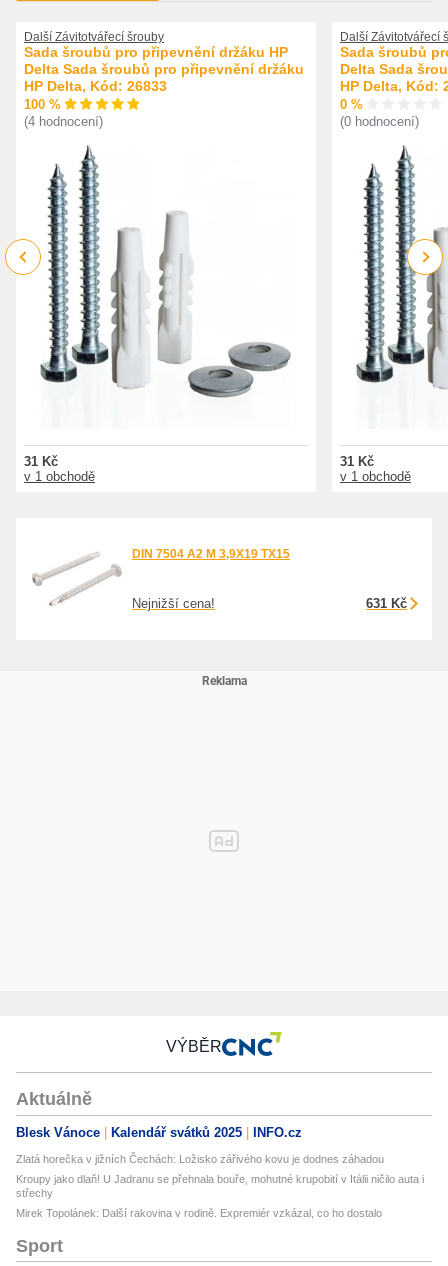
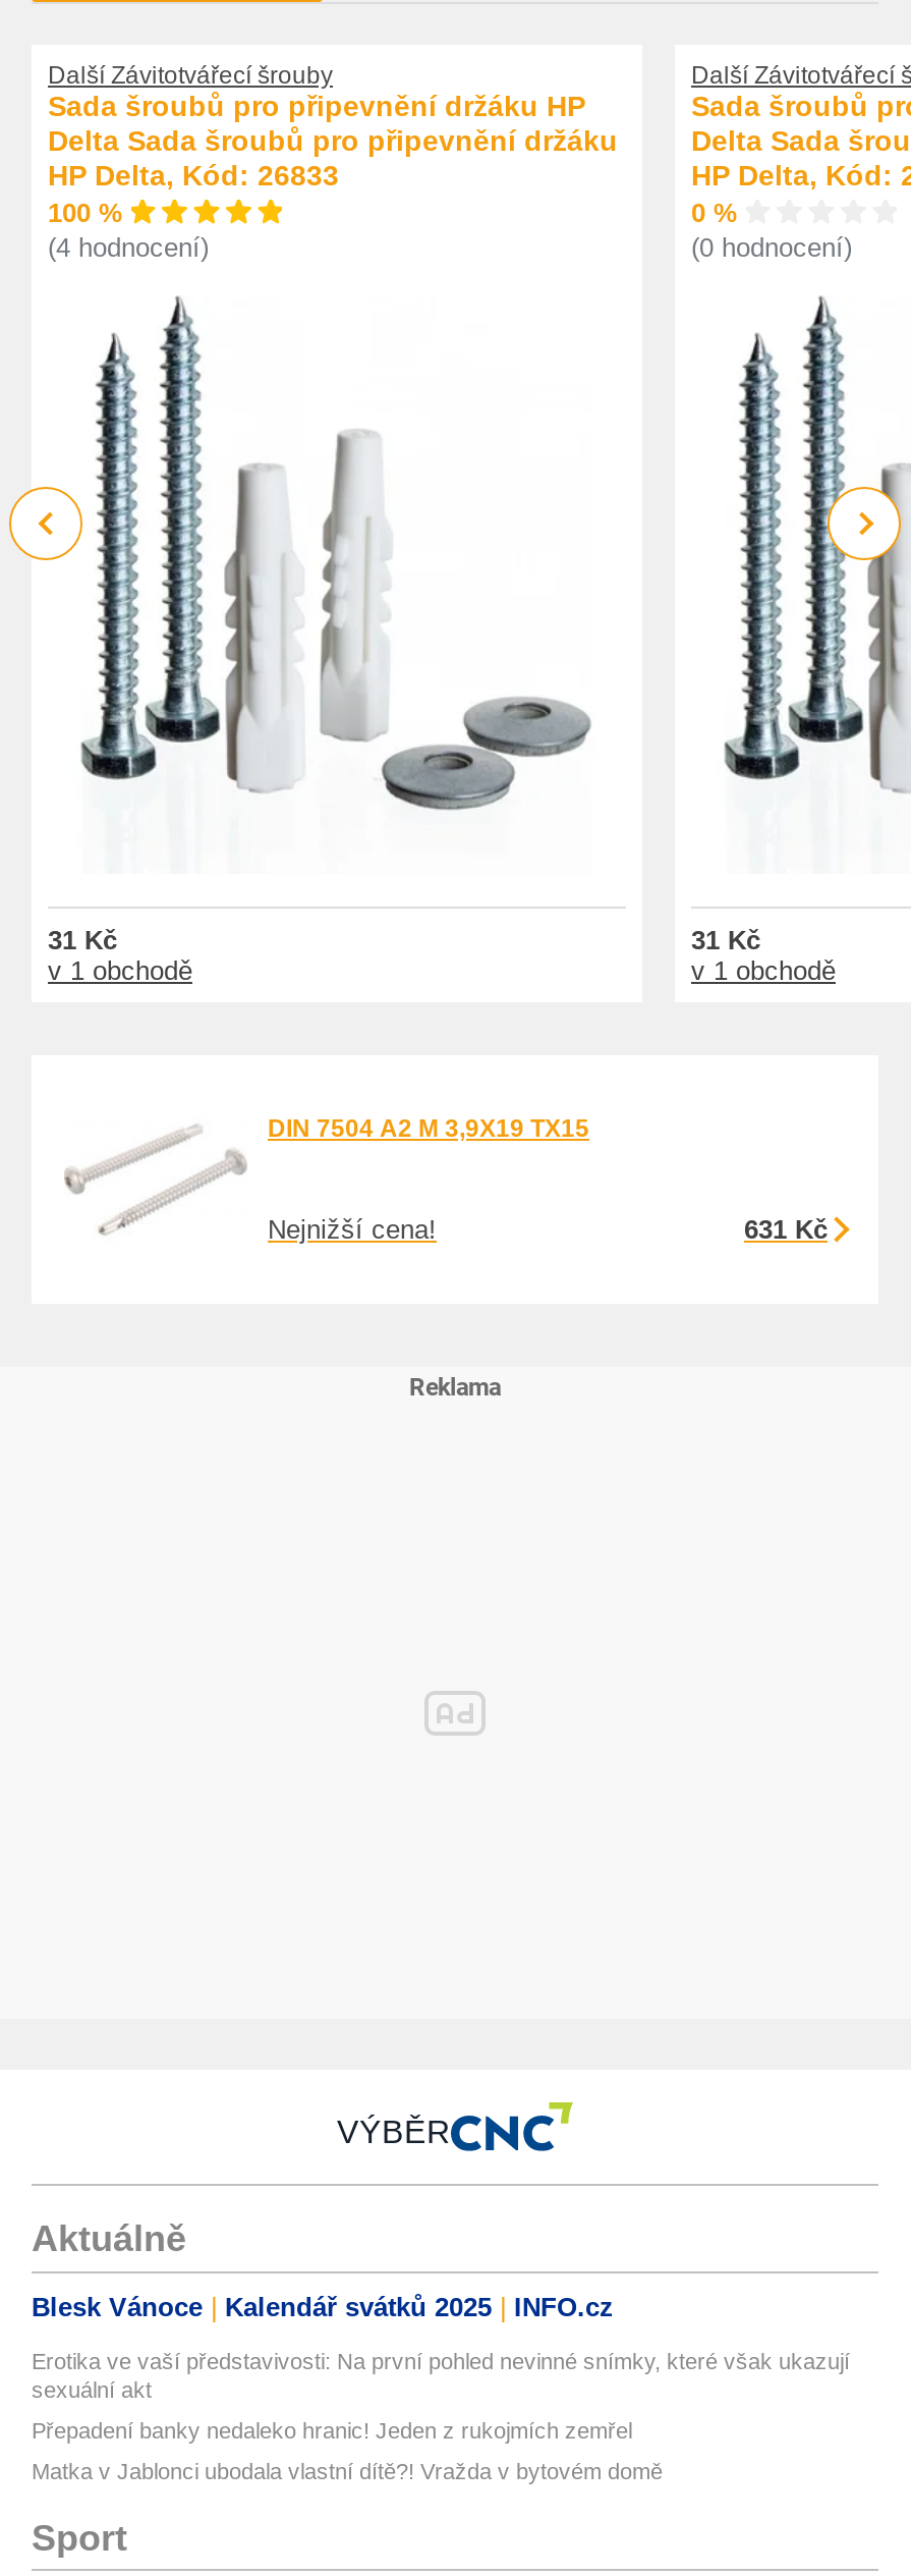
[16,1153,384,1165] Zlatá horečka v jižních Čechách: Ložisko zářivého kovu je dodnes záhadou -> [32,2349,850,2402] Erotika ve vaší představivosti: Na první pohled nevinné snímky, které však ukazují | sexuální akt
[16,1173,424,1199] Kroupy jako dlaň! U Jadranu se přehnala bouře, mohutné krupobití v Itálii ničilo auta i | střechy -> [32,2418,632,2442] Přepadení banky nedaleko hranic! Jeden z rukojmích zemřel
[16,1207,382,1219] Mirek Topolánek: Další rakovina v rodině. Expremiér vzkázal, co ho dostalo -> [32,2459,663,2483] Matka v Jablonci ubodala vlastní dítě?! Vražda v bytovém domě

